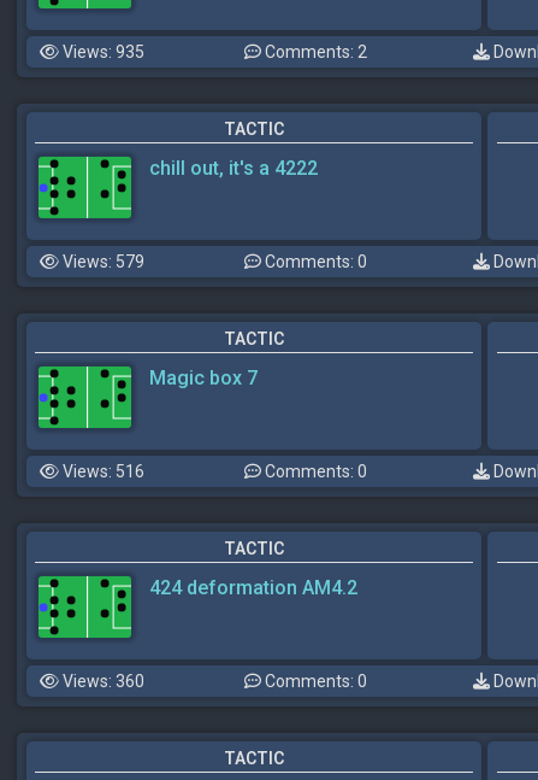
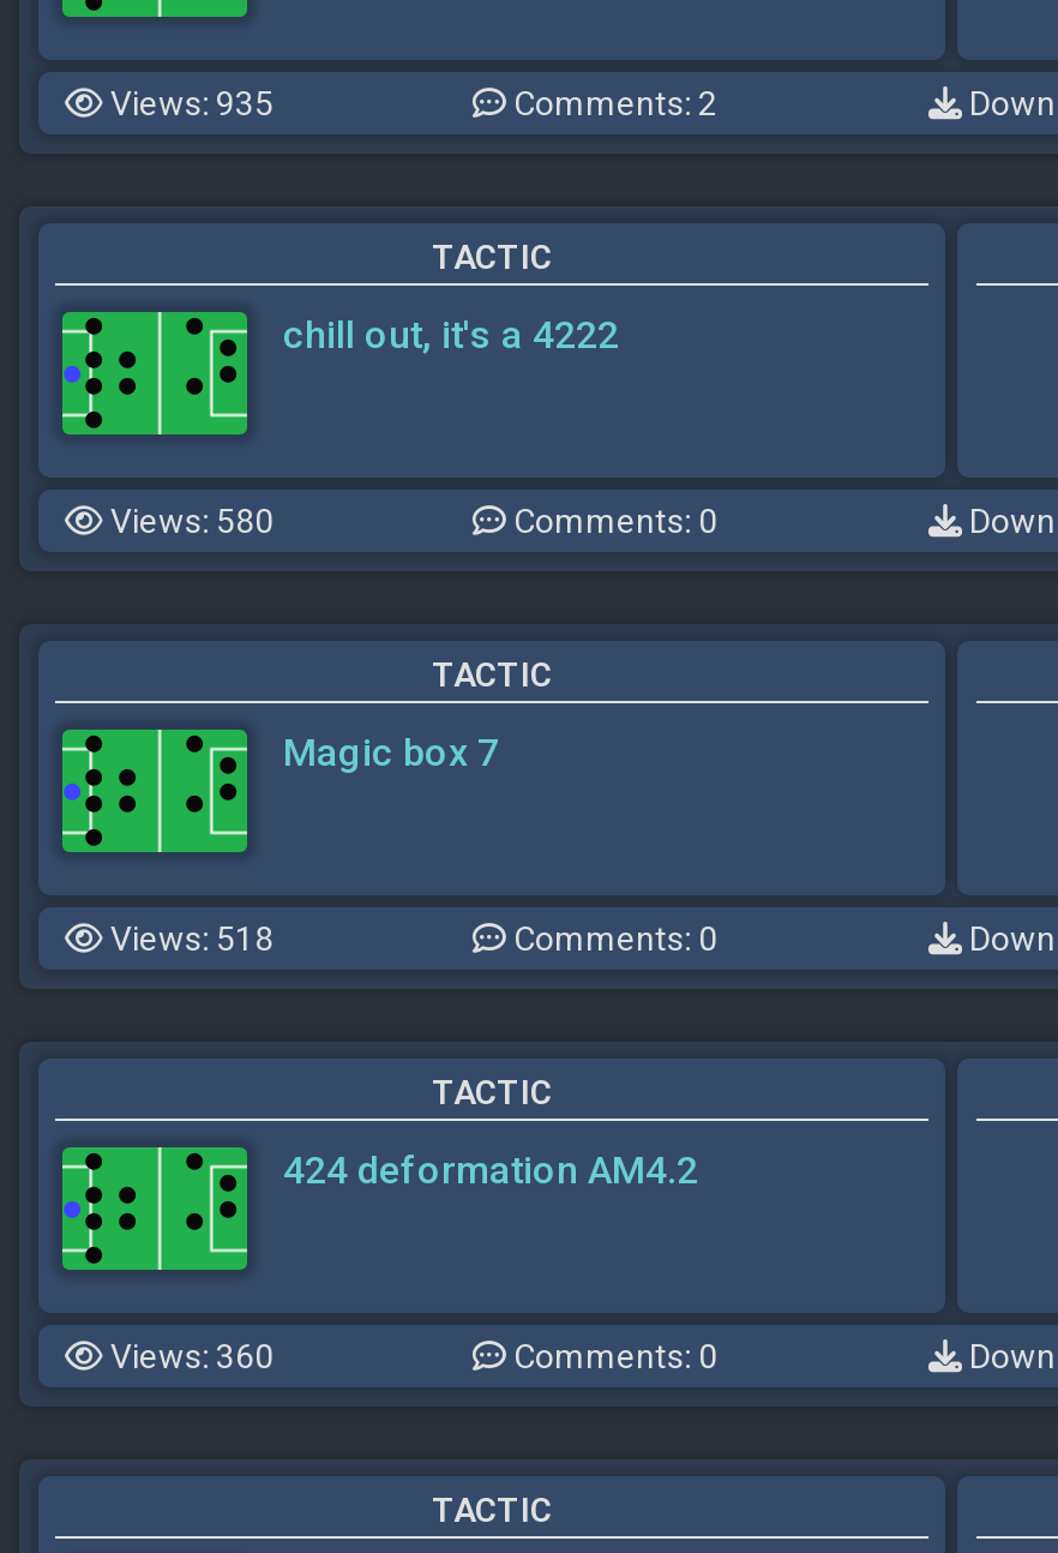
[59,252,144,272] Views: 579 -> [103,503,273,541] Views: 580
[59,462,144,482] Views: 516 -> [103,920,273,959] Views: 518

